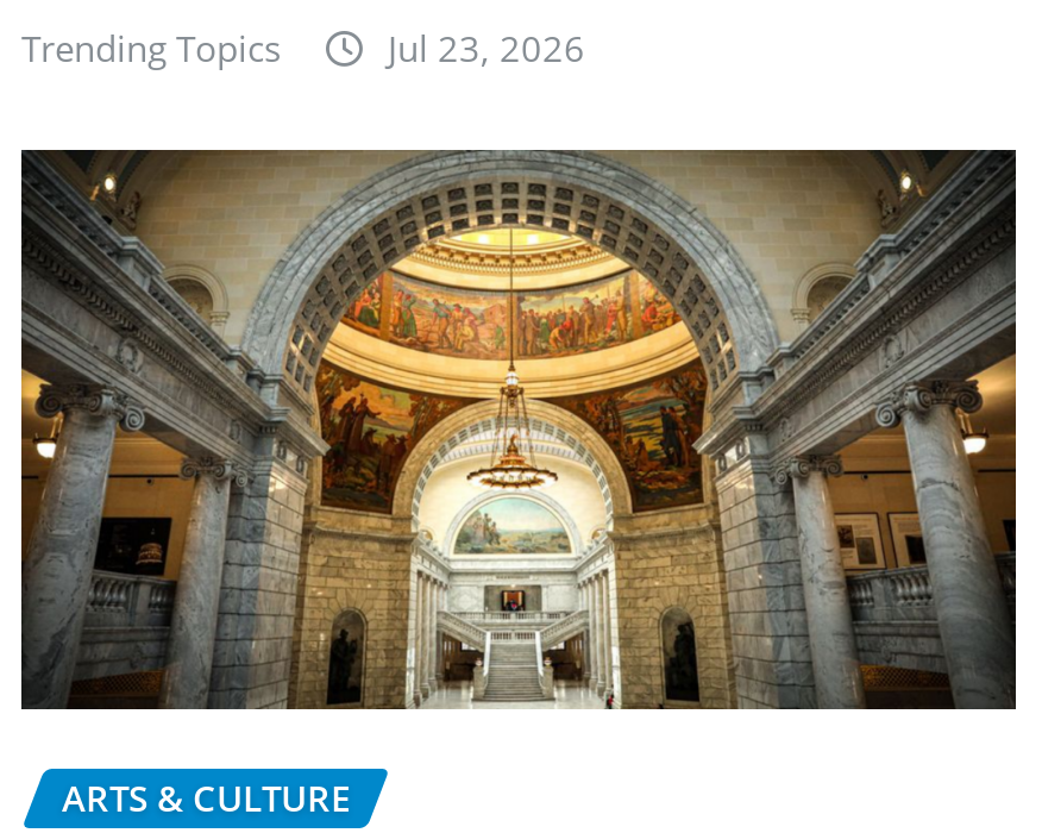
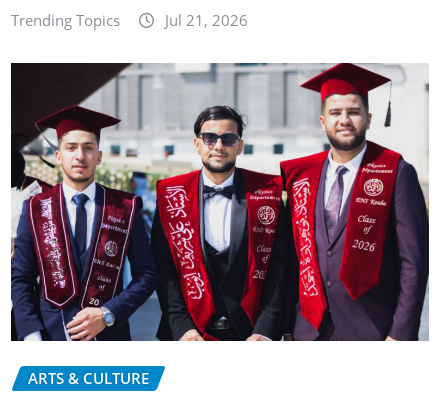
[388,23,585,70] Jul 23, 2026 -> [165,9,248,29] Jul 21, 2026
[19,148,1018,714] [image] -> [11,63,429,342] [image]

